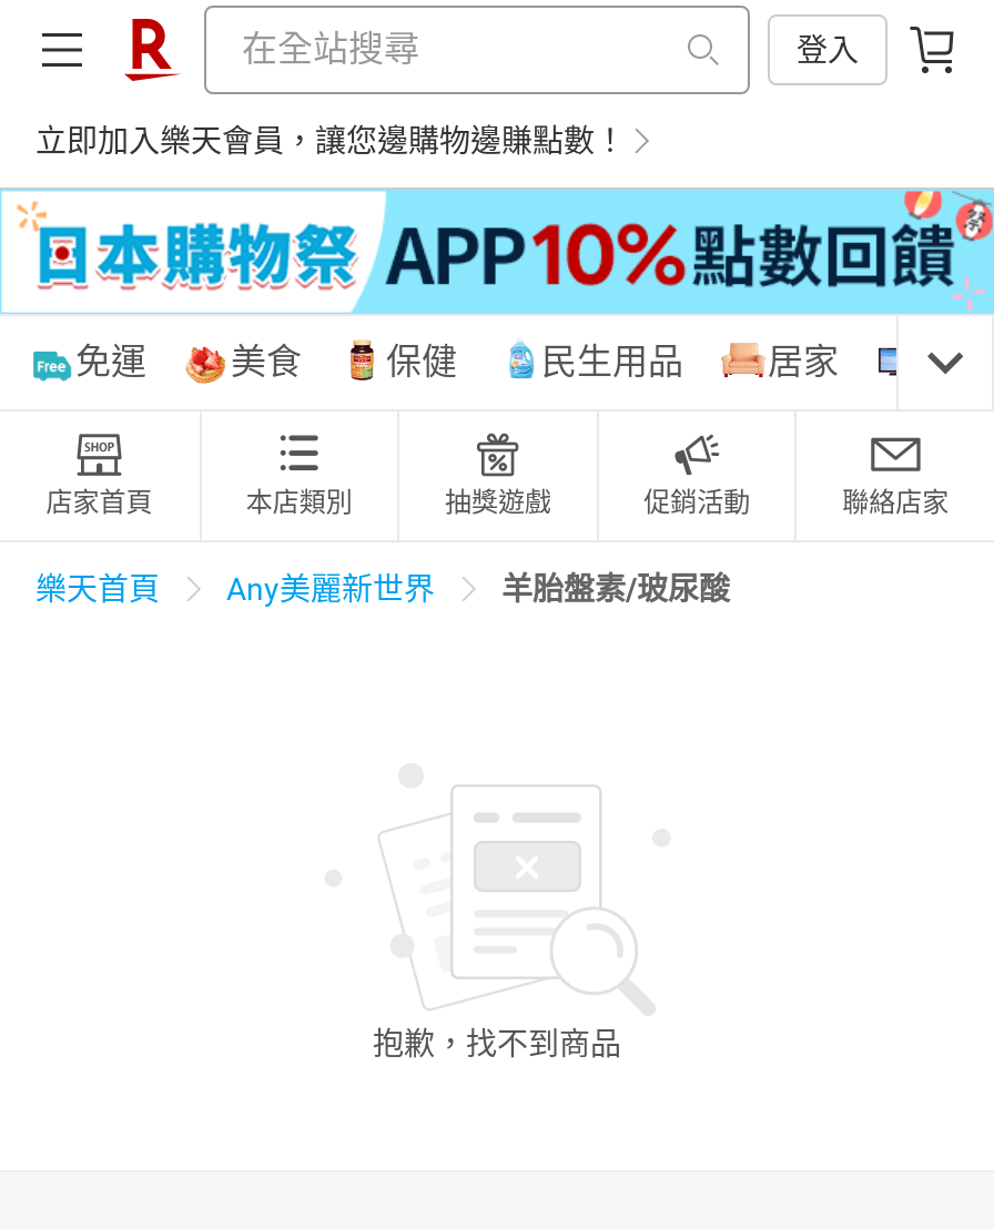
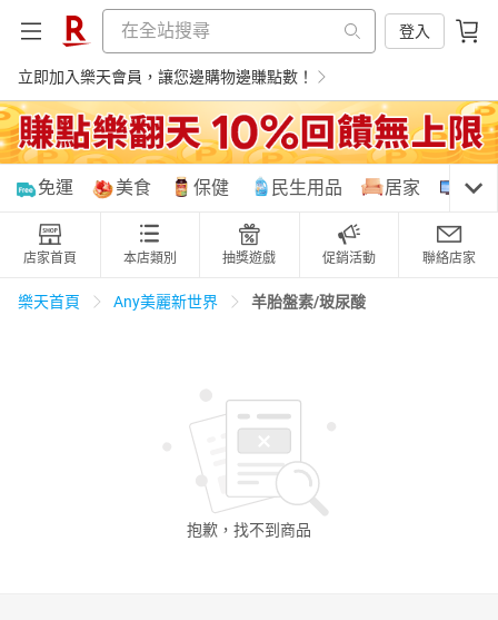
[7,187,987,316] [image] -> [3,100,495,165] [image]

